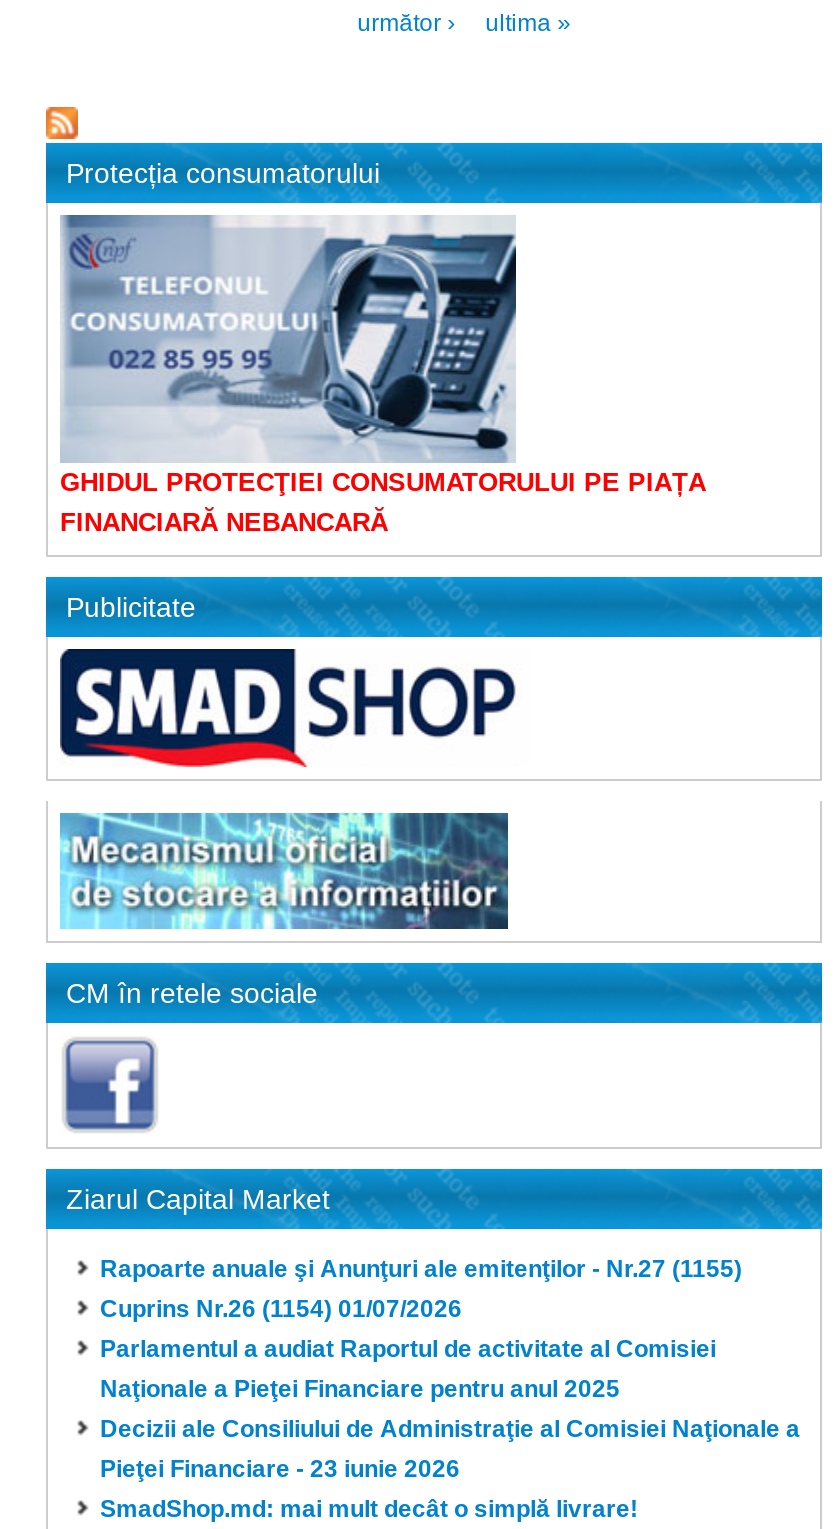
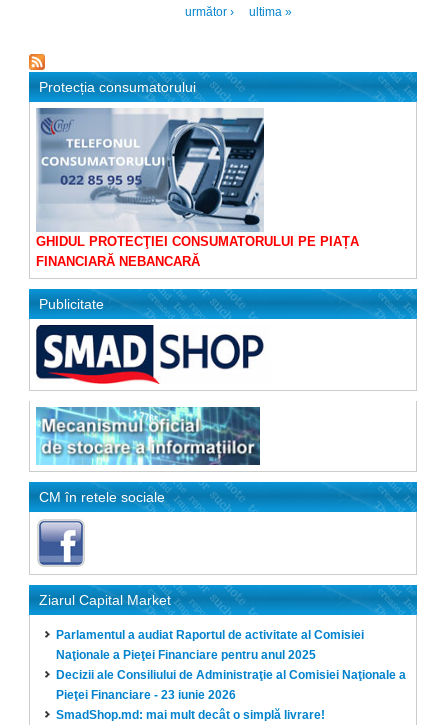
[100,1255,742,1323] Rapoarte anuale şi Anunţuri ale emitenţilor - Nr.27 (1155) | Cuprins Nr.26 (1154) 01/07/2026 -> none

